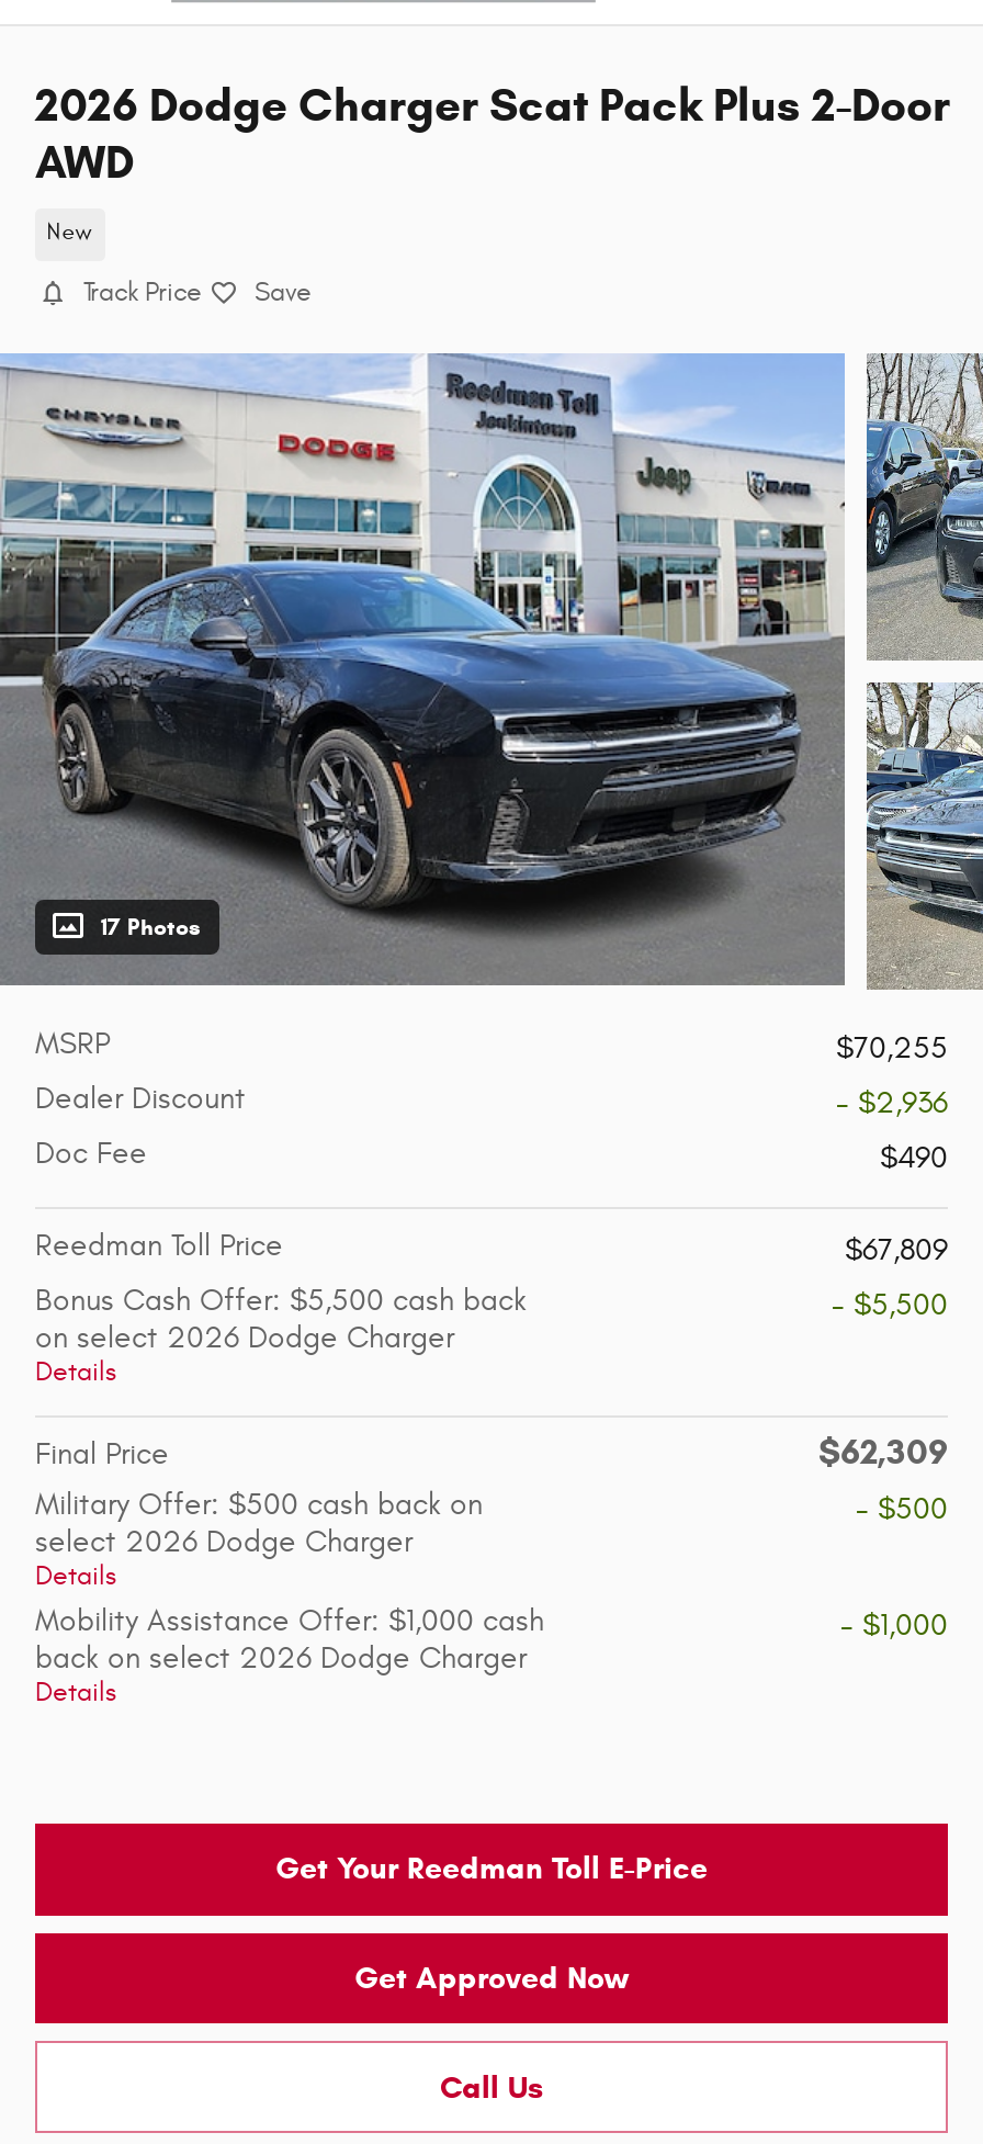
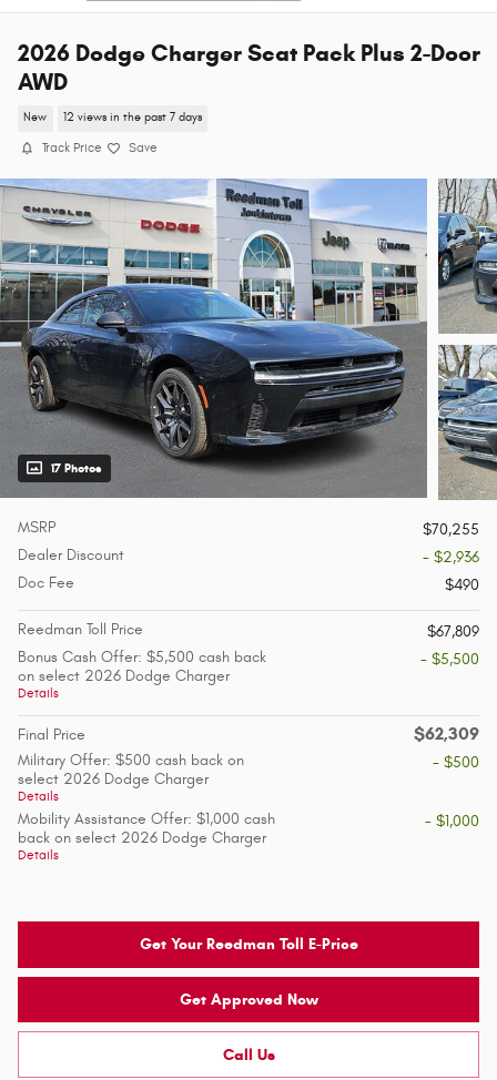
none -> [63,111,202,124] 12 views in the past 7 days

